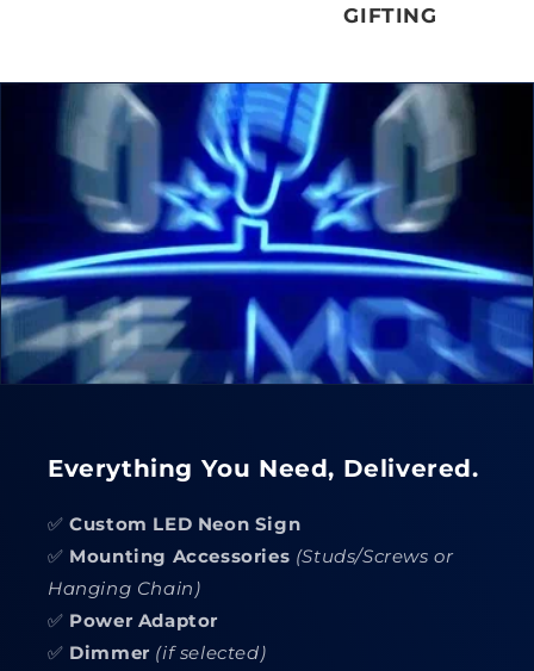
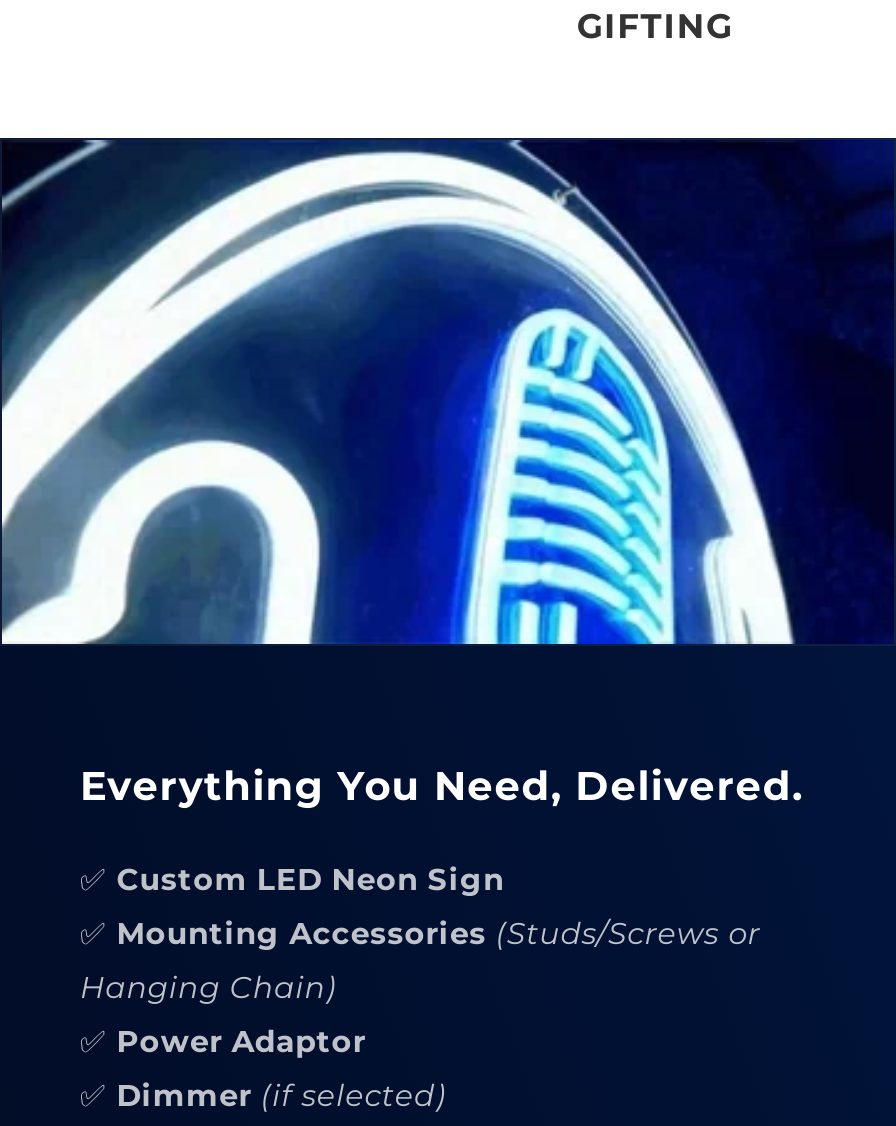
[4,82,530,384] [image] -> [6,138,890,646] [image]

